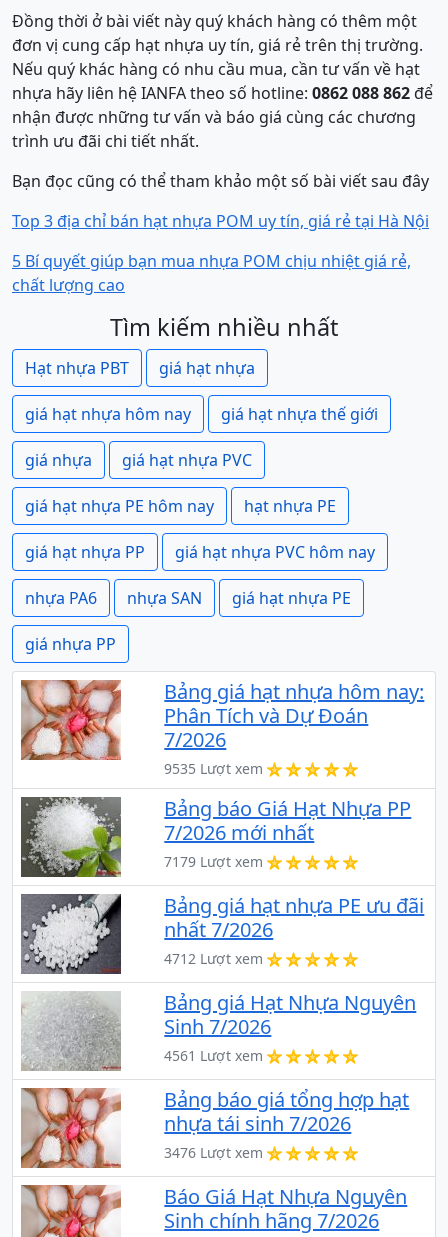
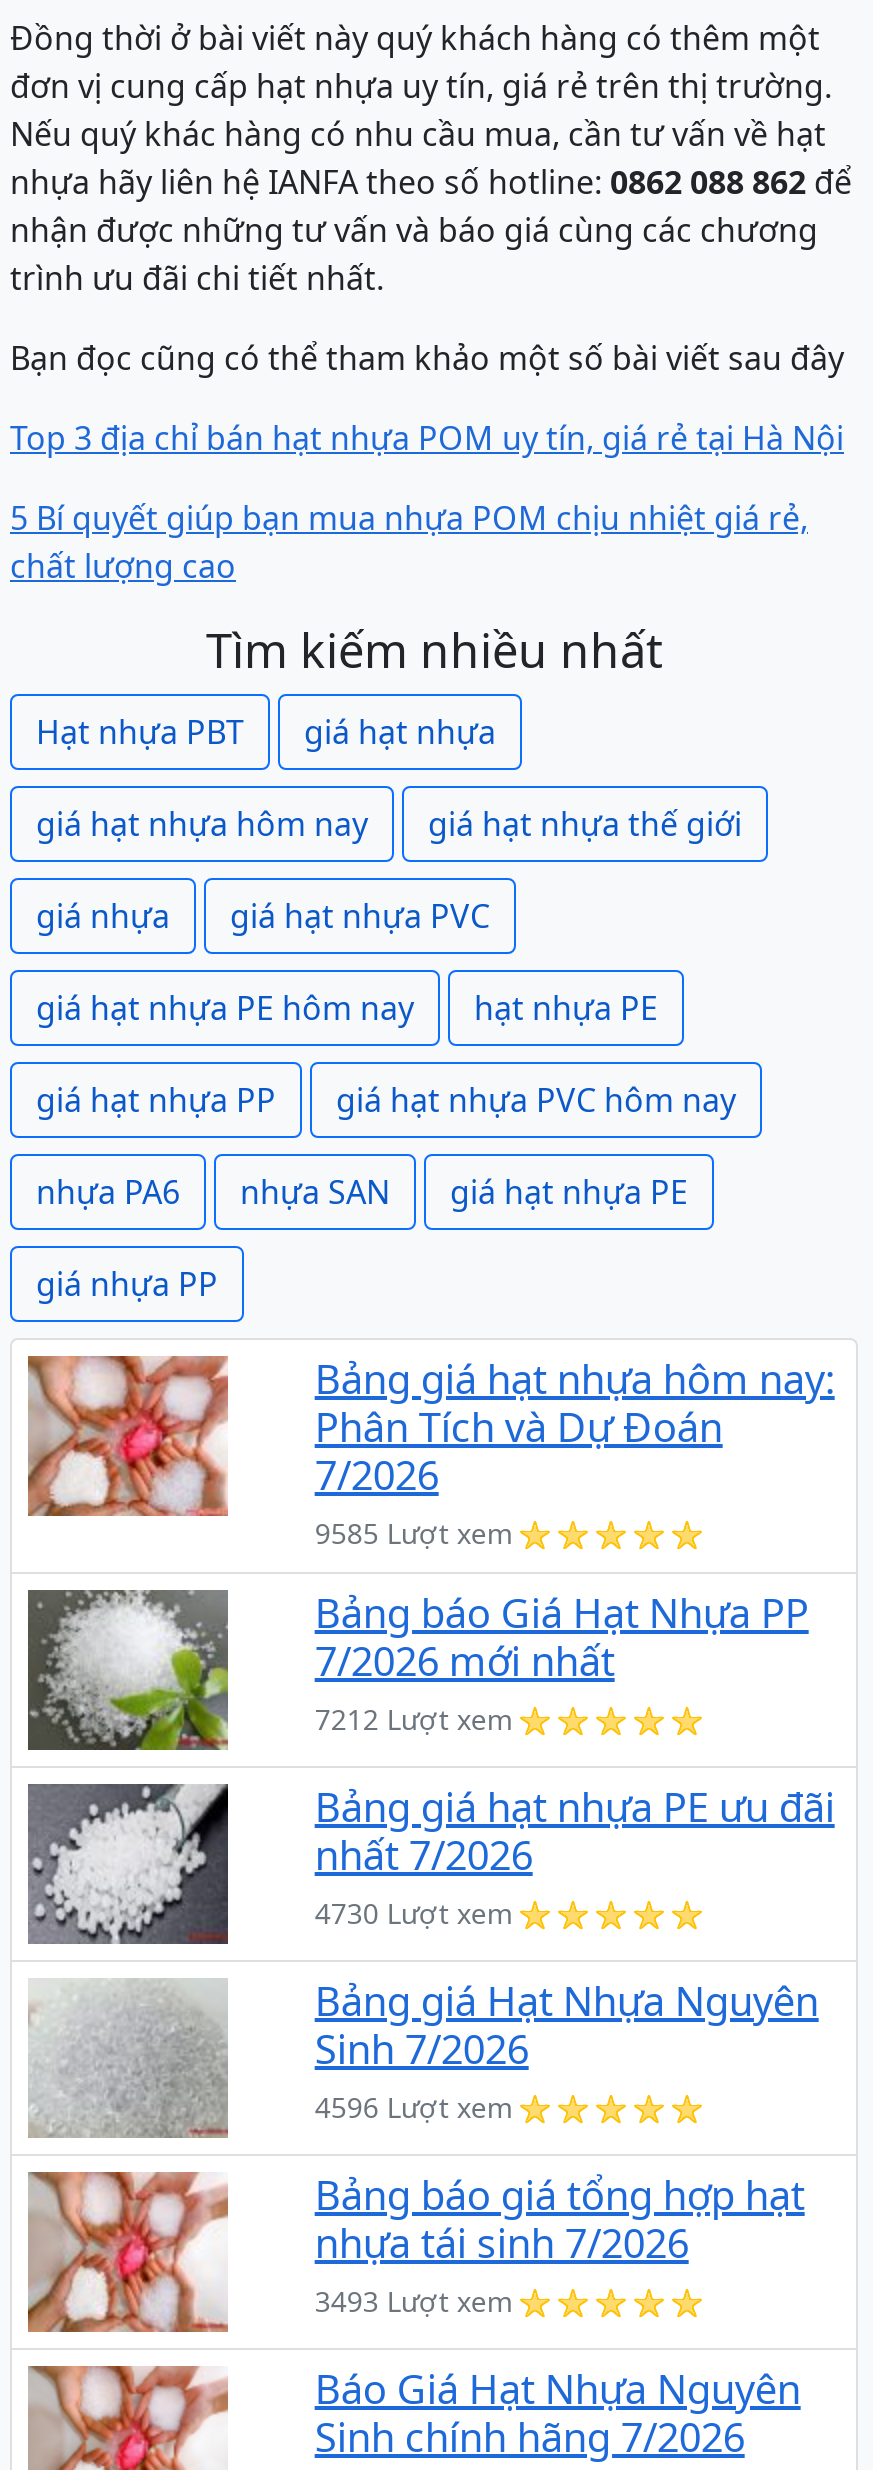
[164,759,263,778] 9535 Lượt xem -> [315,1514,513,1552] 9585 Lượt xem
[164,852,263,871] 7179 Lượt xem -> [315,1700,513,1738] 7212 Lượt xem
[164,949,263,968] 4712 Lượt xem -> [315,1894,513,1932] 4730 Lượt xem
[164,1046,263,1065] 4561 Lượt xem -> [315,2088,513,2126] 4596 Lượt xem
[164,1143,263,1162] 3476 Lượt xem -> [315,2282,513,2320] 3493 Lượt xem

